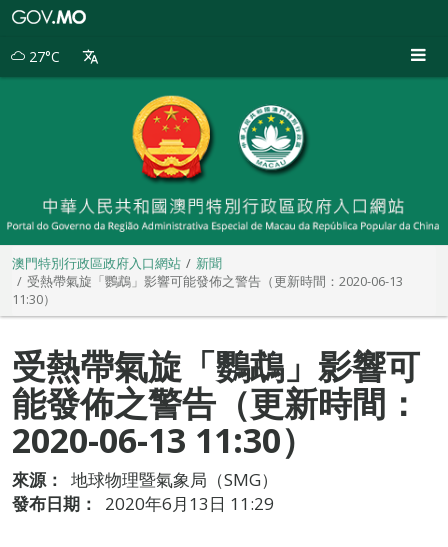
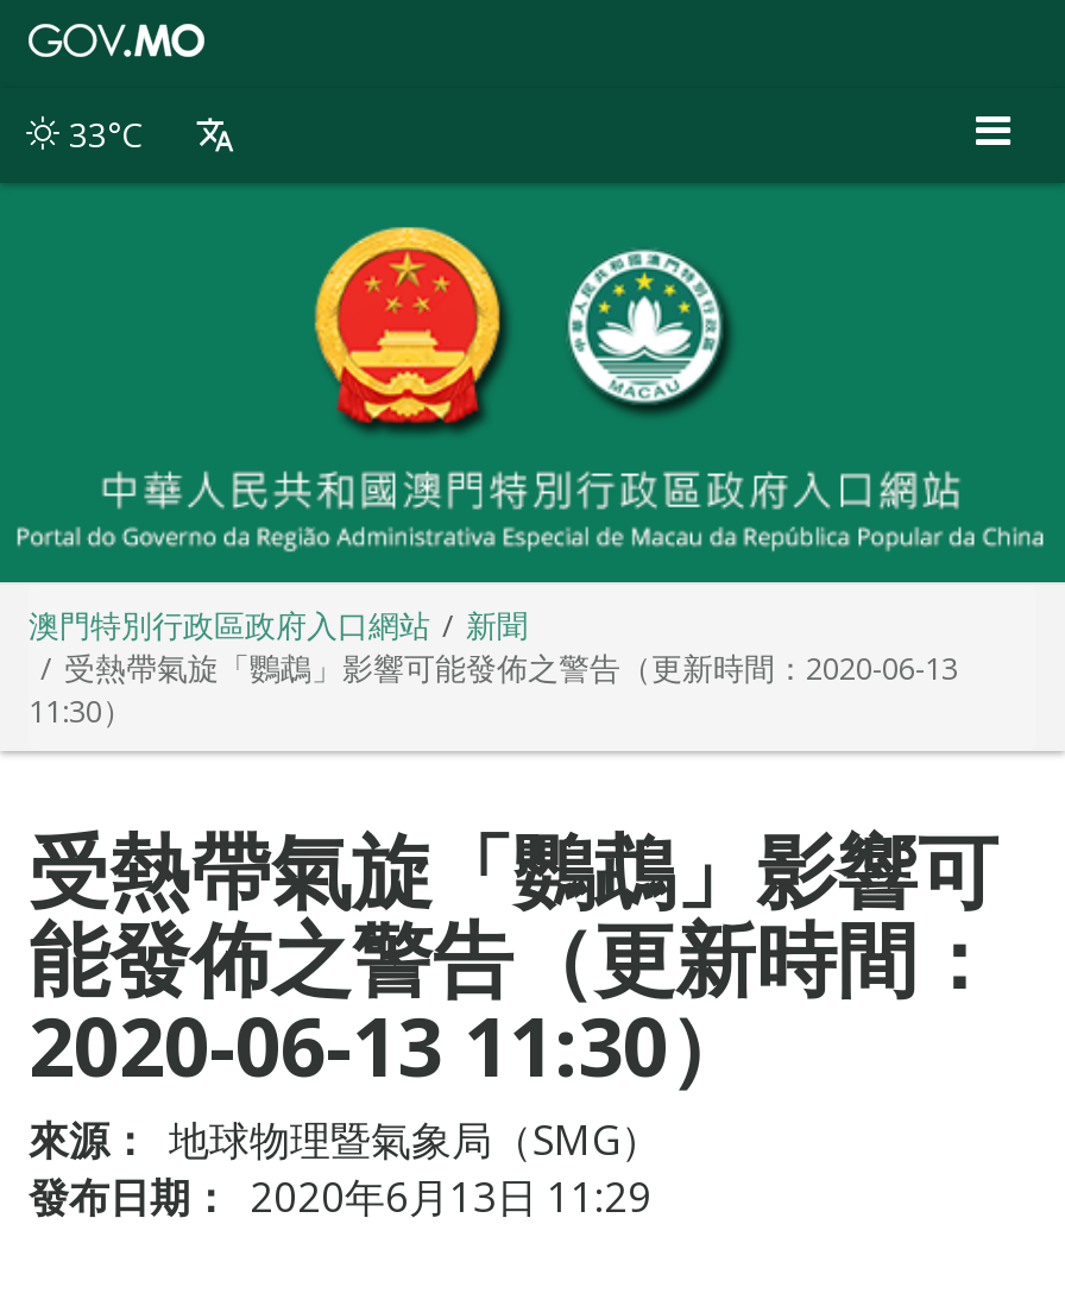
[29,47,60,66] 27°C -> [69,112,143,157] 33°C

